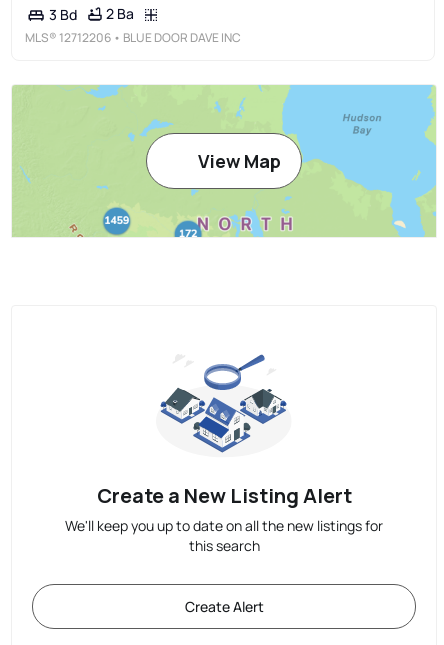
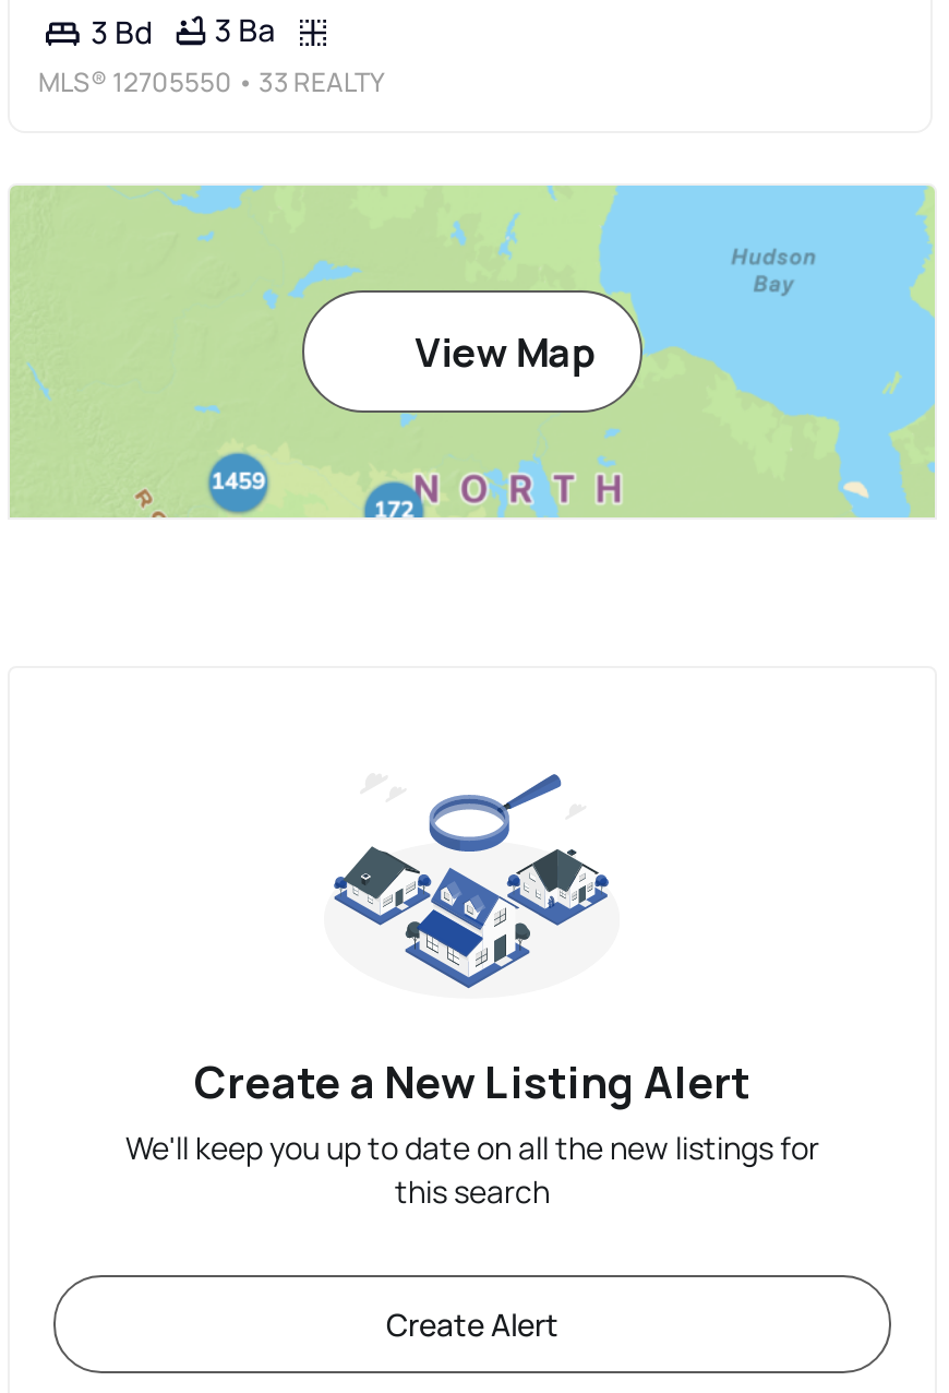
[25,4,241,46] 2 Ba | MLS® 12712206 • BLUE DOOR DAVE INC -> [38,10,385,100] 3 Ba | MLS® 12705550 • 33 REALTY

